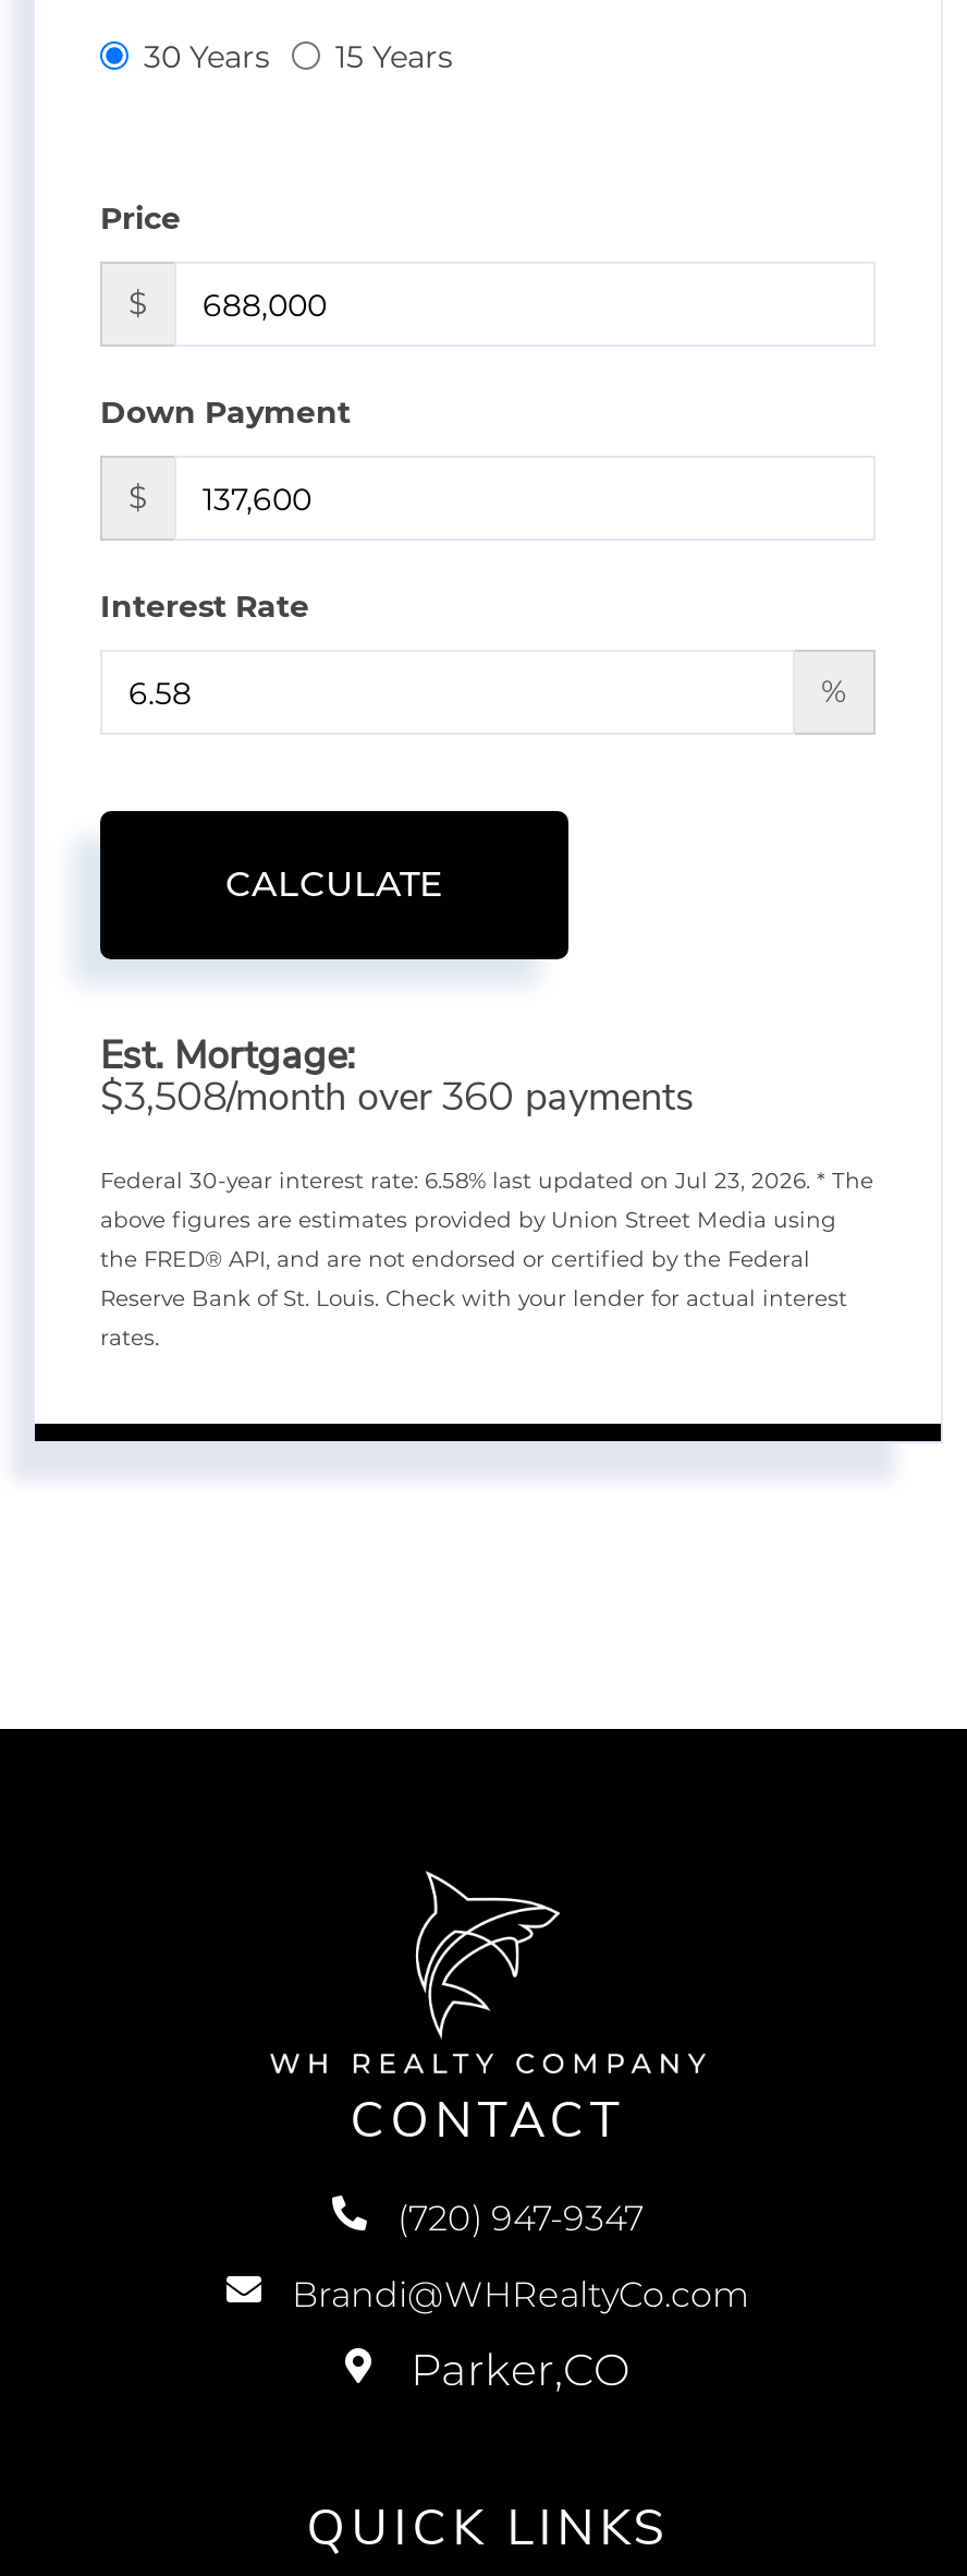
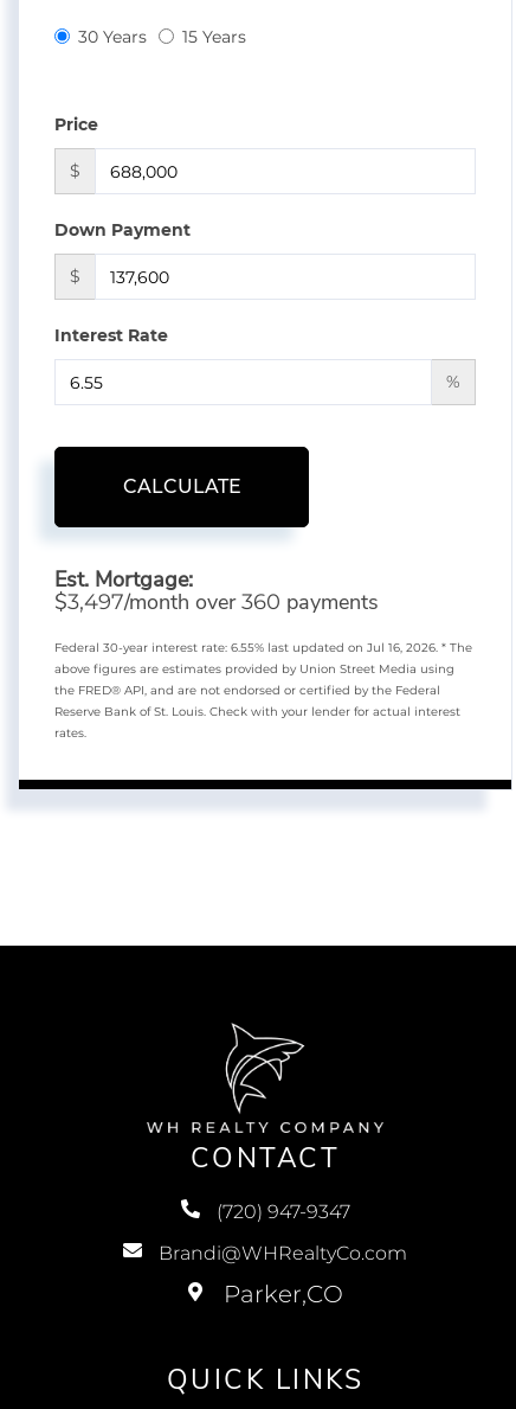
[100,1071,695,1124] $3,508/month over 360 payments -> [54,588,379,617] $3,497/month over 360 payments
[100,1167,873,1196] Federal 30-year interest rate: 6.58% last updated on Jul 23, 2026. * The -> [54,640,472,656] Federal 30-year interest rate: 6.55% last updated on Jul 16, 2026. * The

